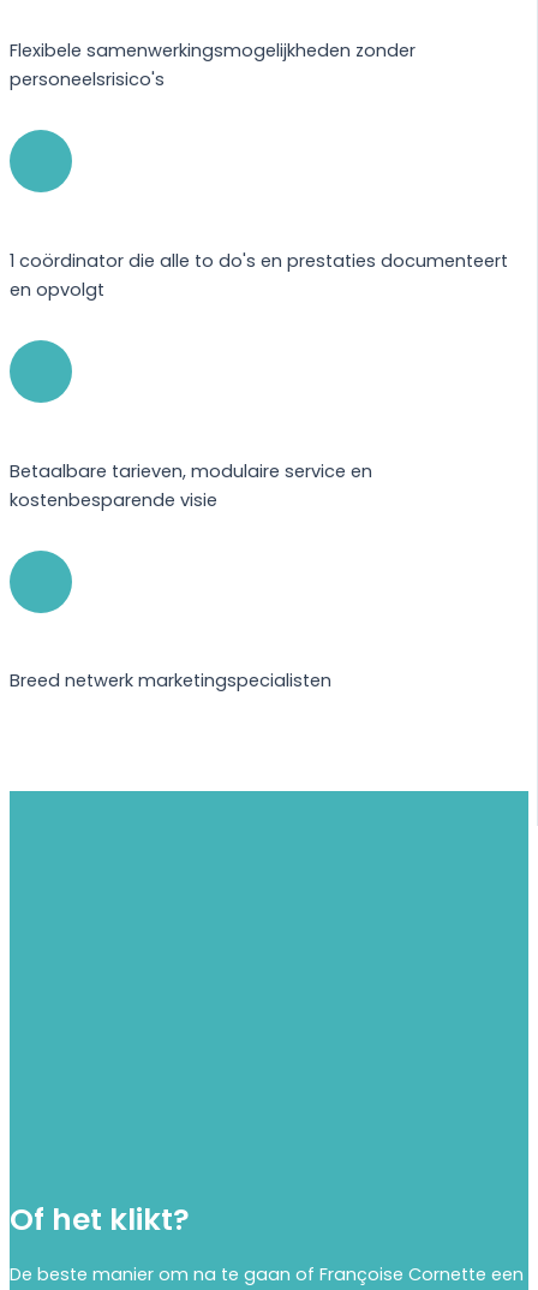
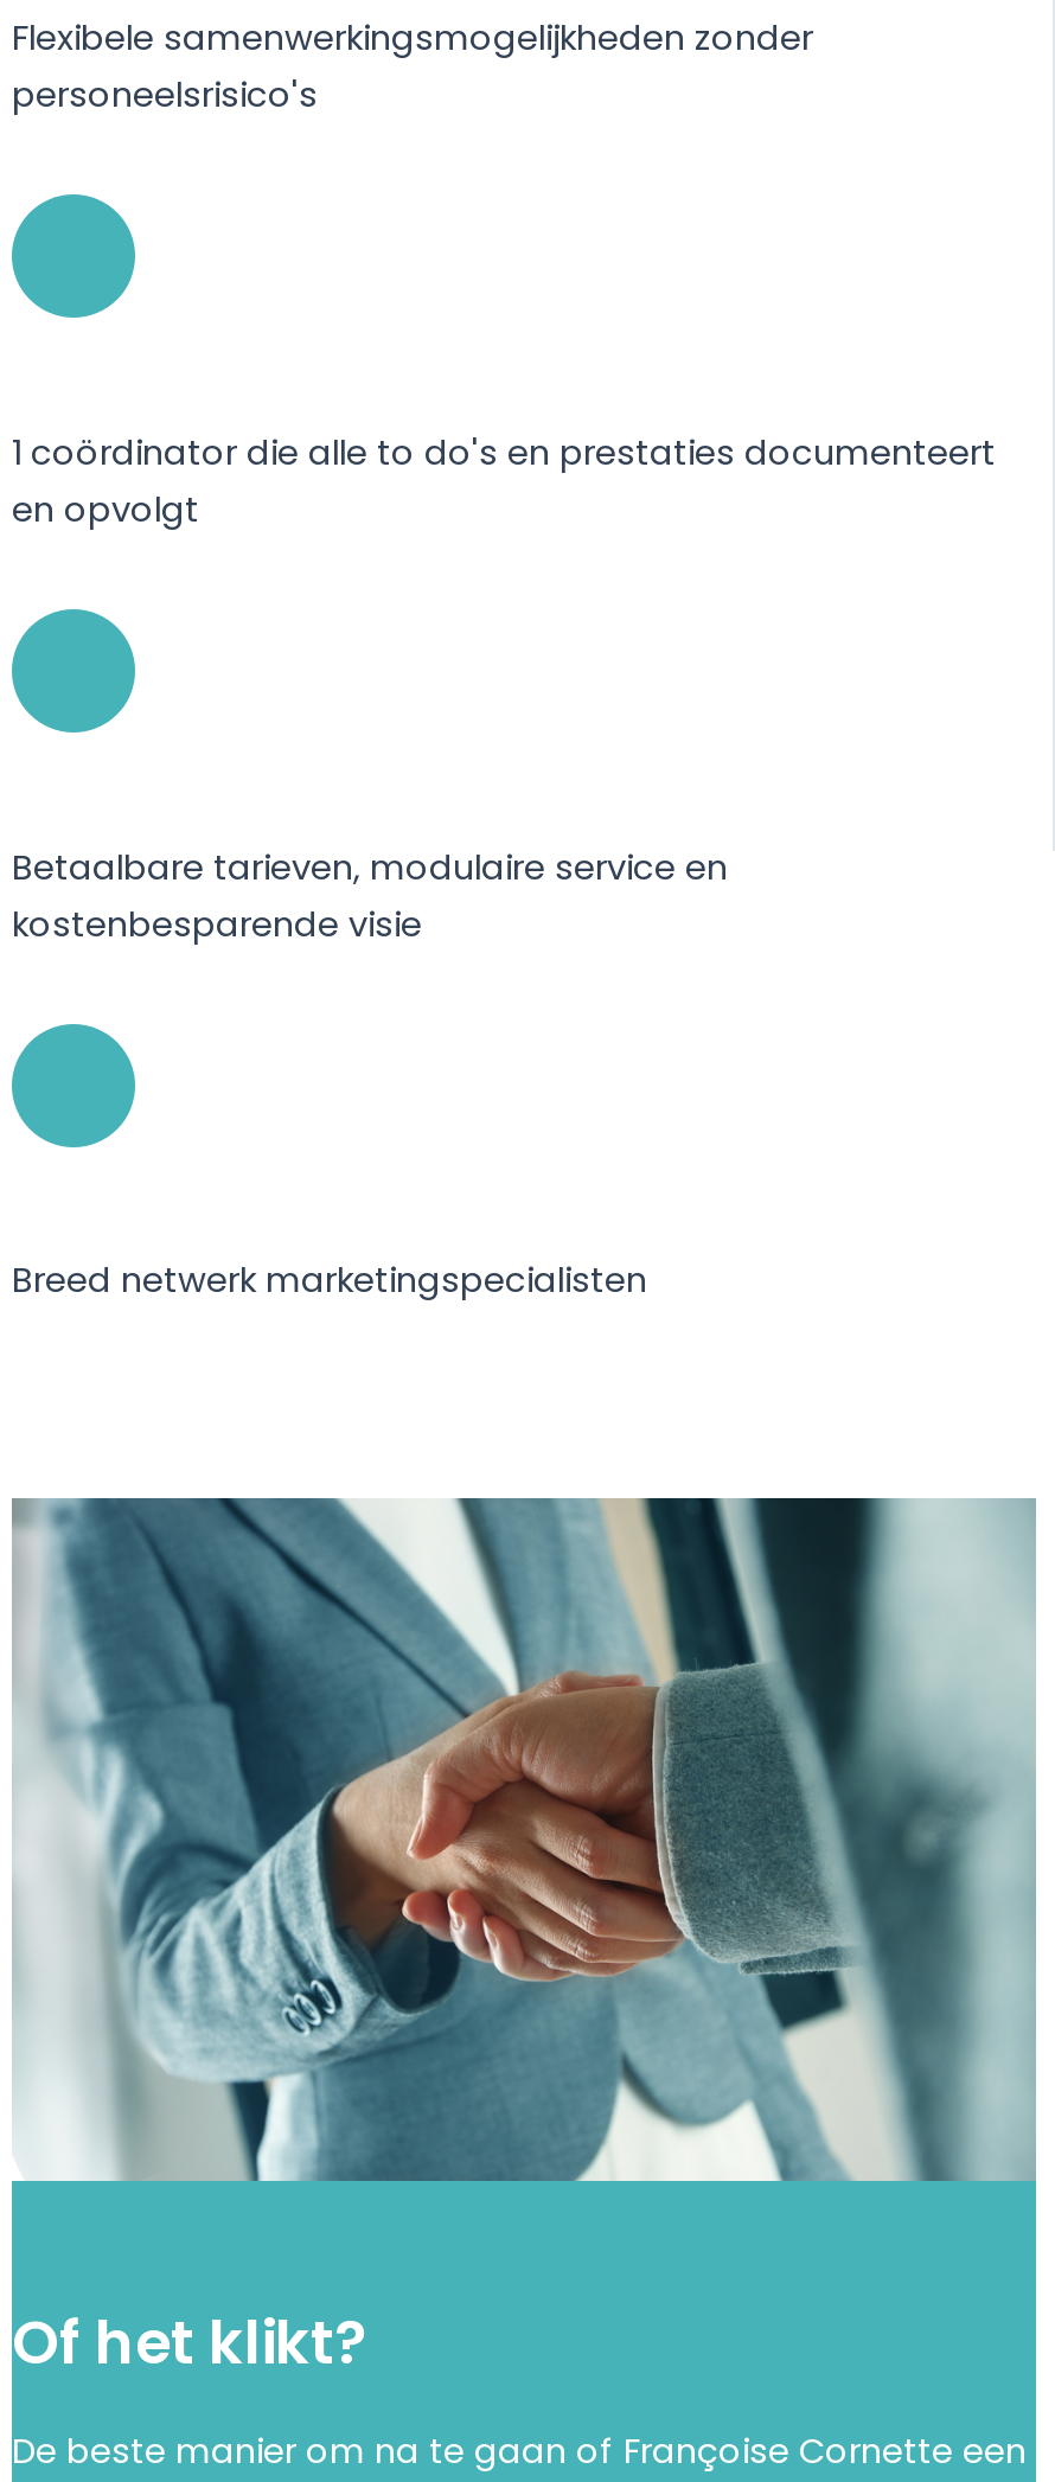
none -> [12,1496,1036,2183] [image]

